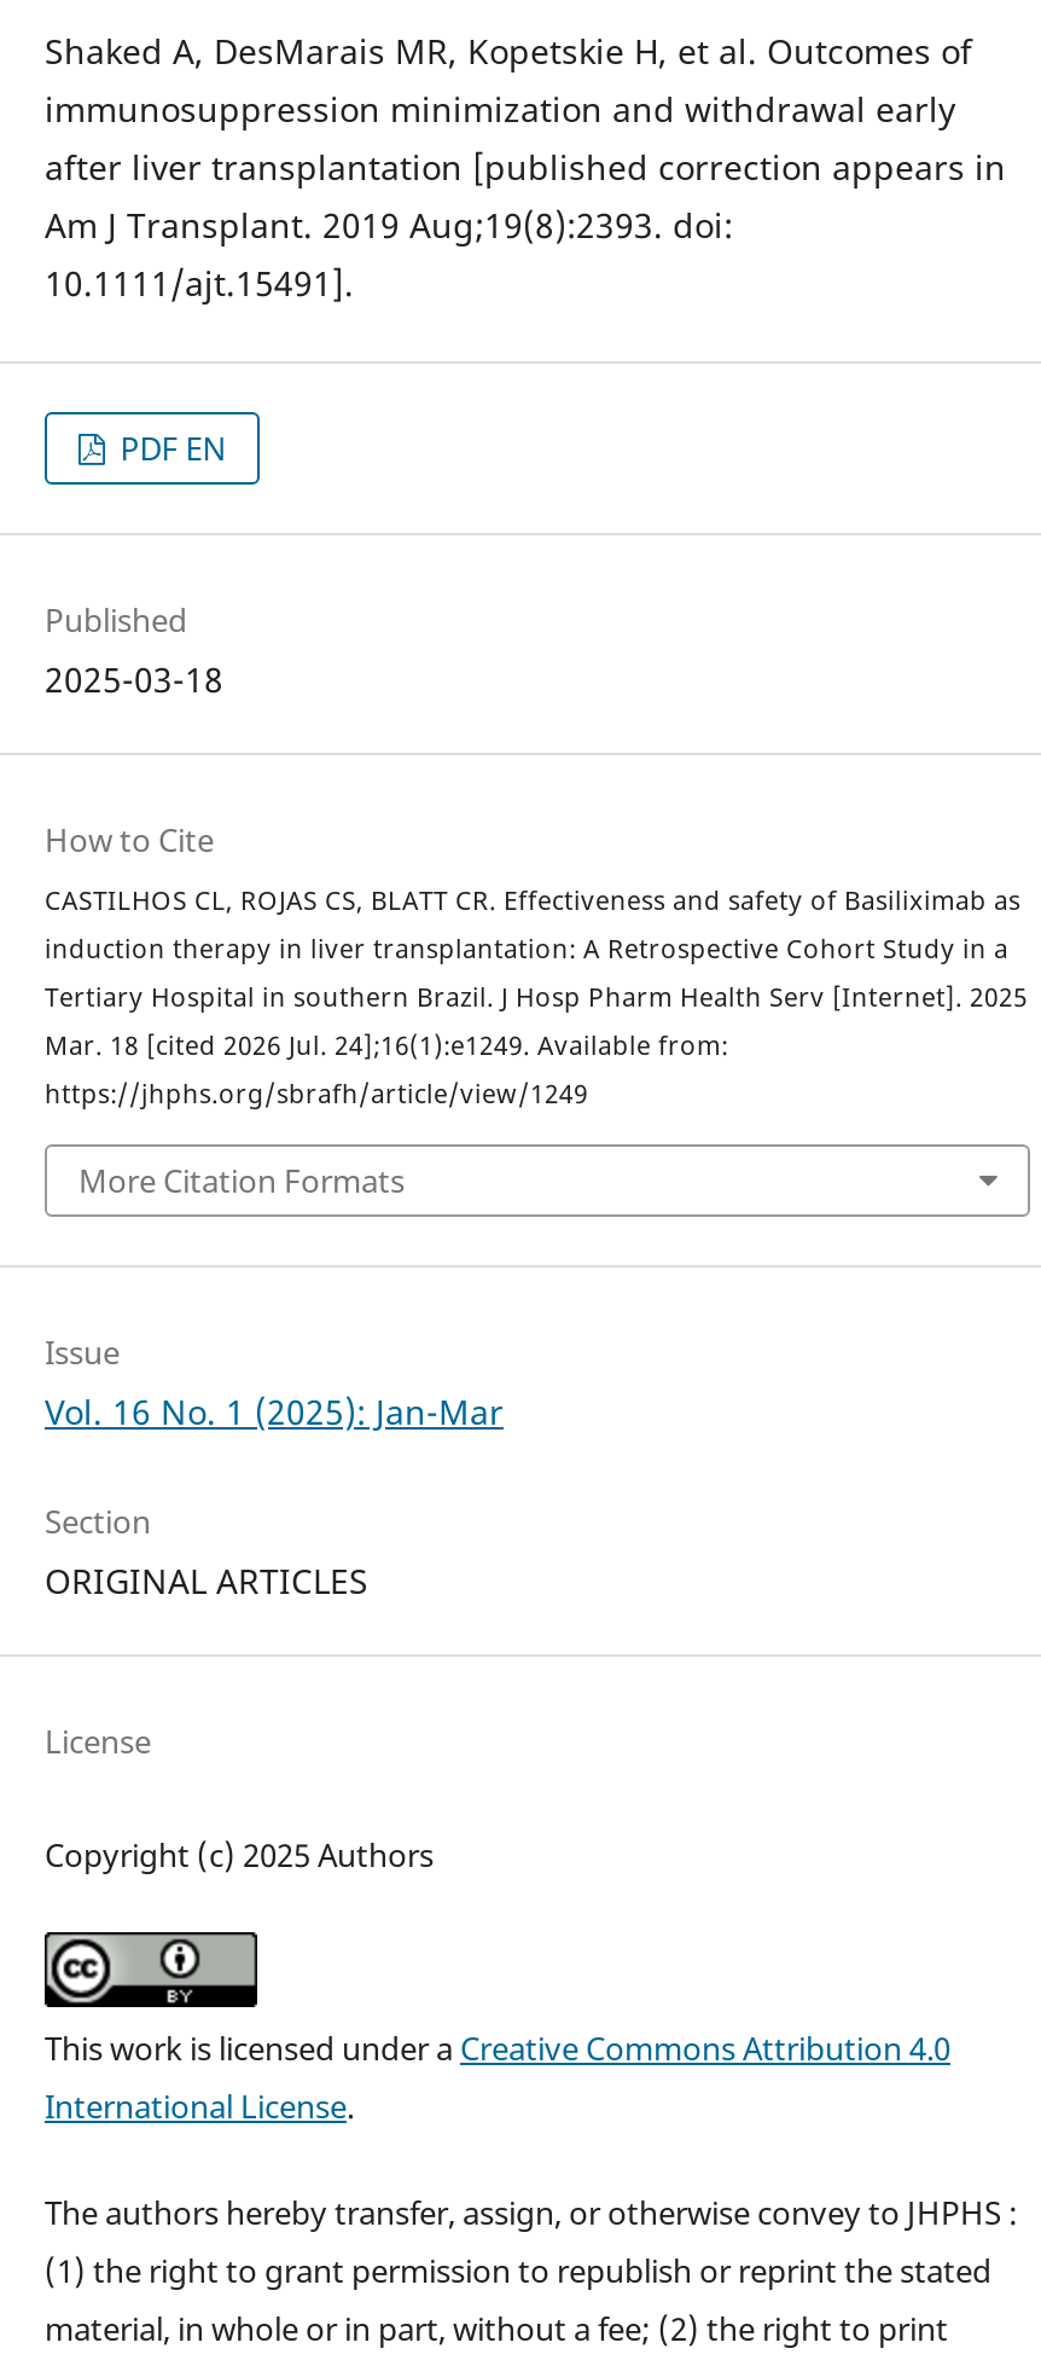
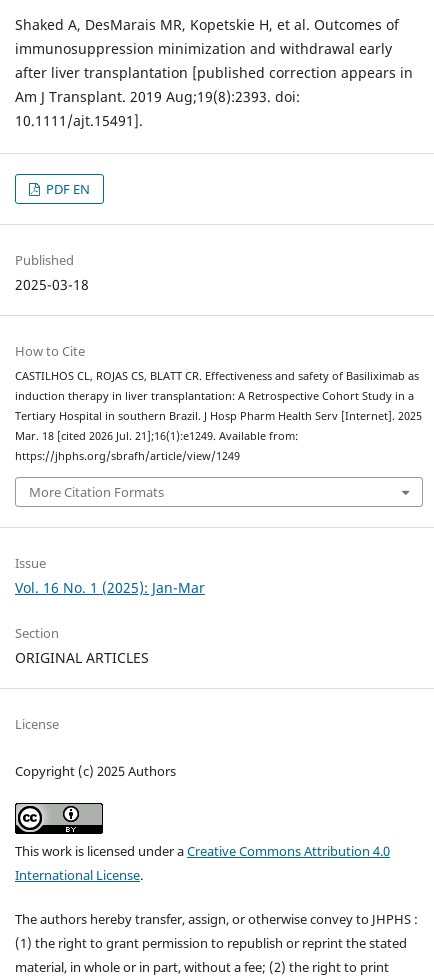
[45,1029,728,1062] Mar. 18 [cited 2026 Jul. 24];16(1):e1249. Available from: -> [15,429,298,443] Mar. 18 [cited 2026 Jul. 21];16(1):e1249. Available from:

